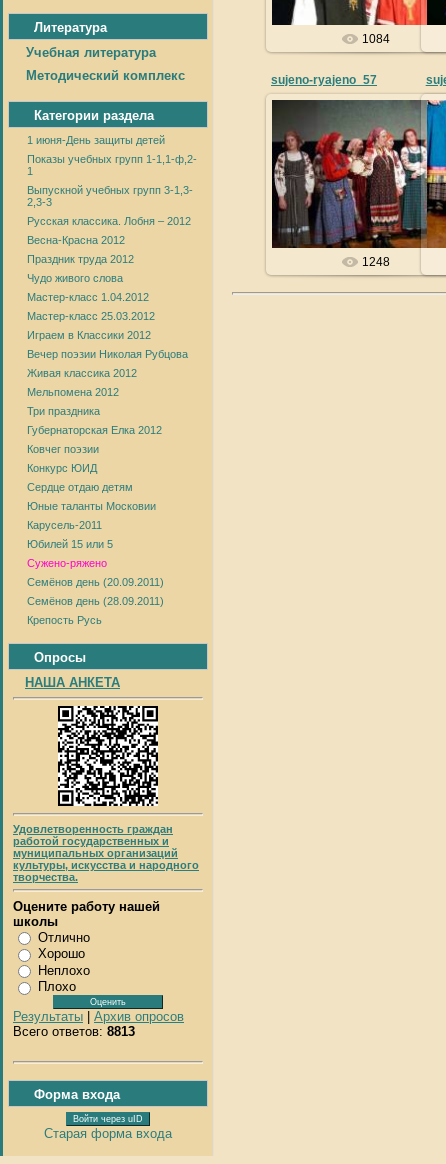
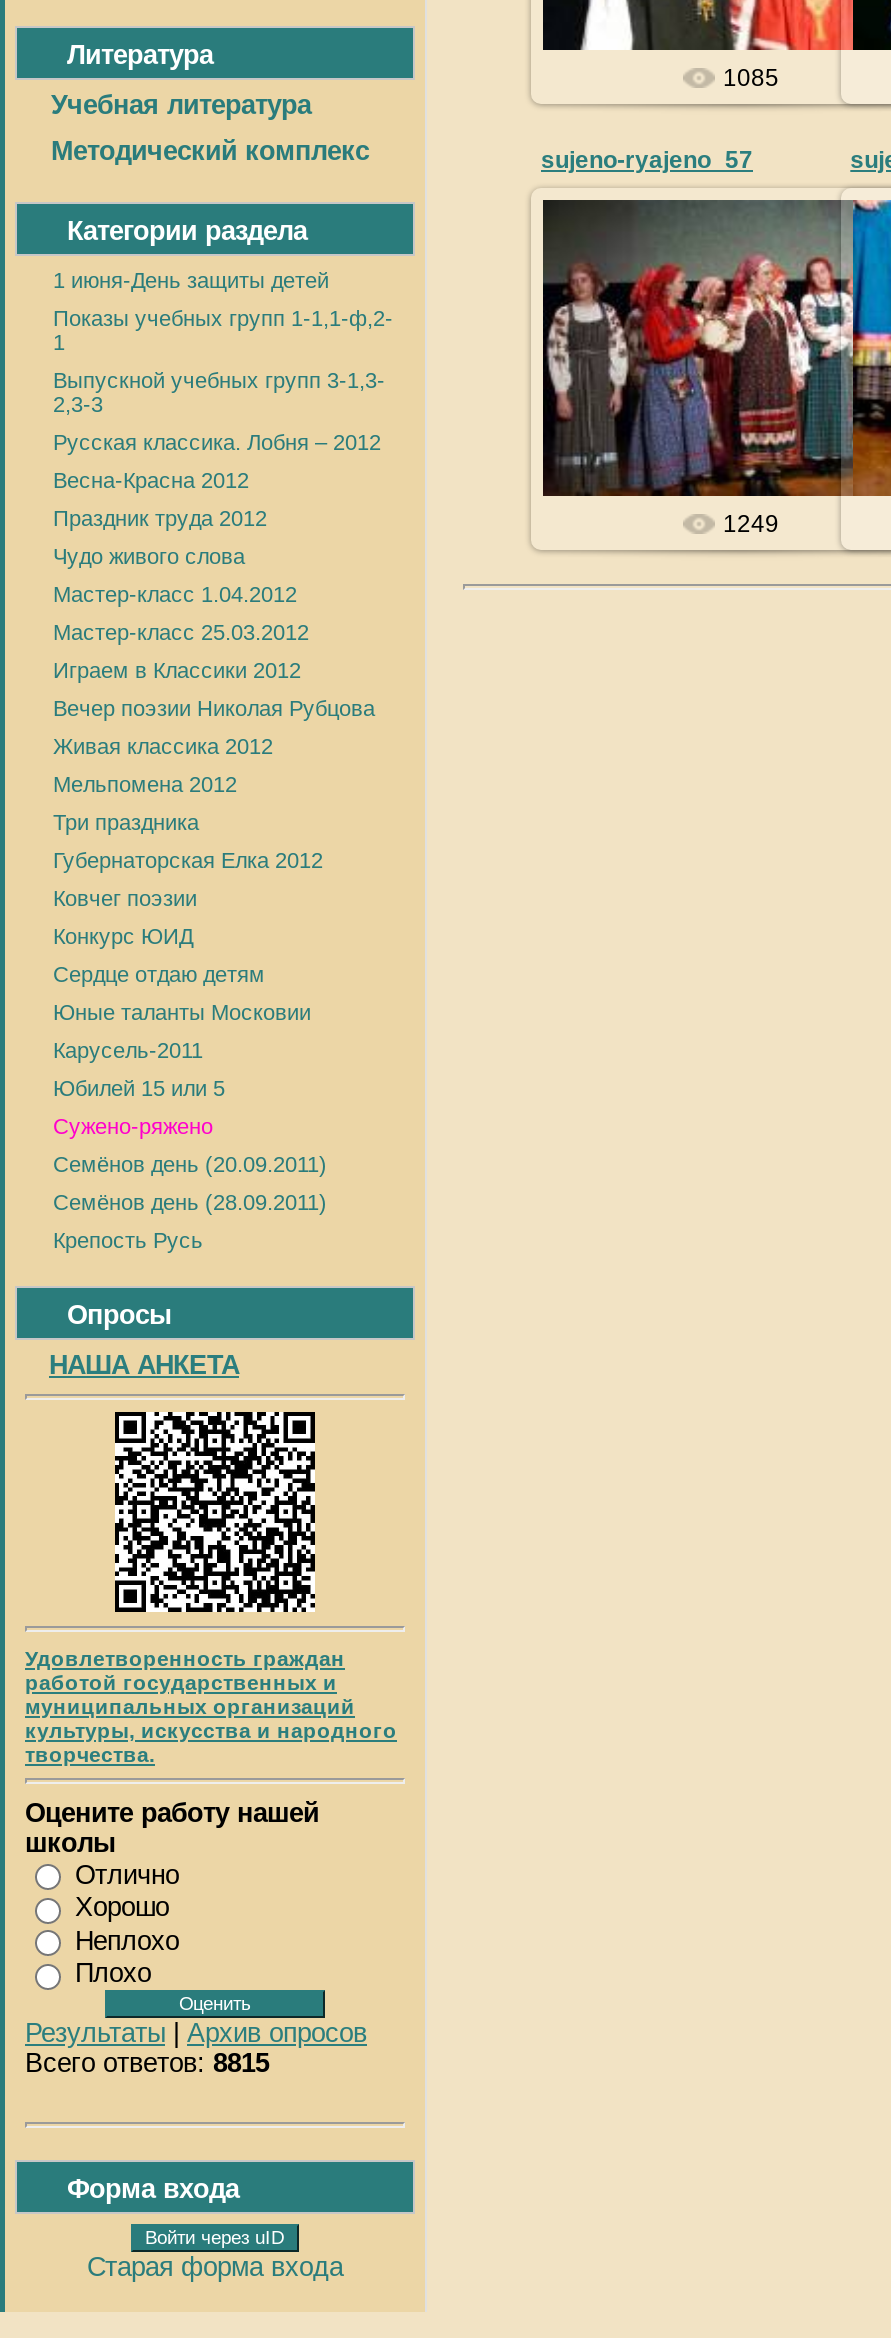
[362,32,390,46] 1084 -> [723,64,779,92] 1085
[362,255,390,269] 1248 -> [723,510,779,538] 1249
[13,1024,135,1039] Всего ответов:8813 -> [25,2048,269,2078] Всего ответов:8815

